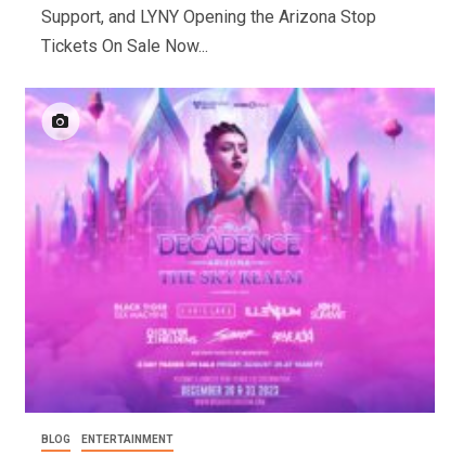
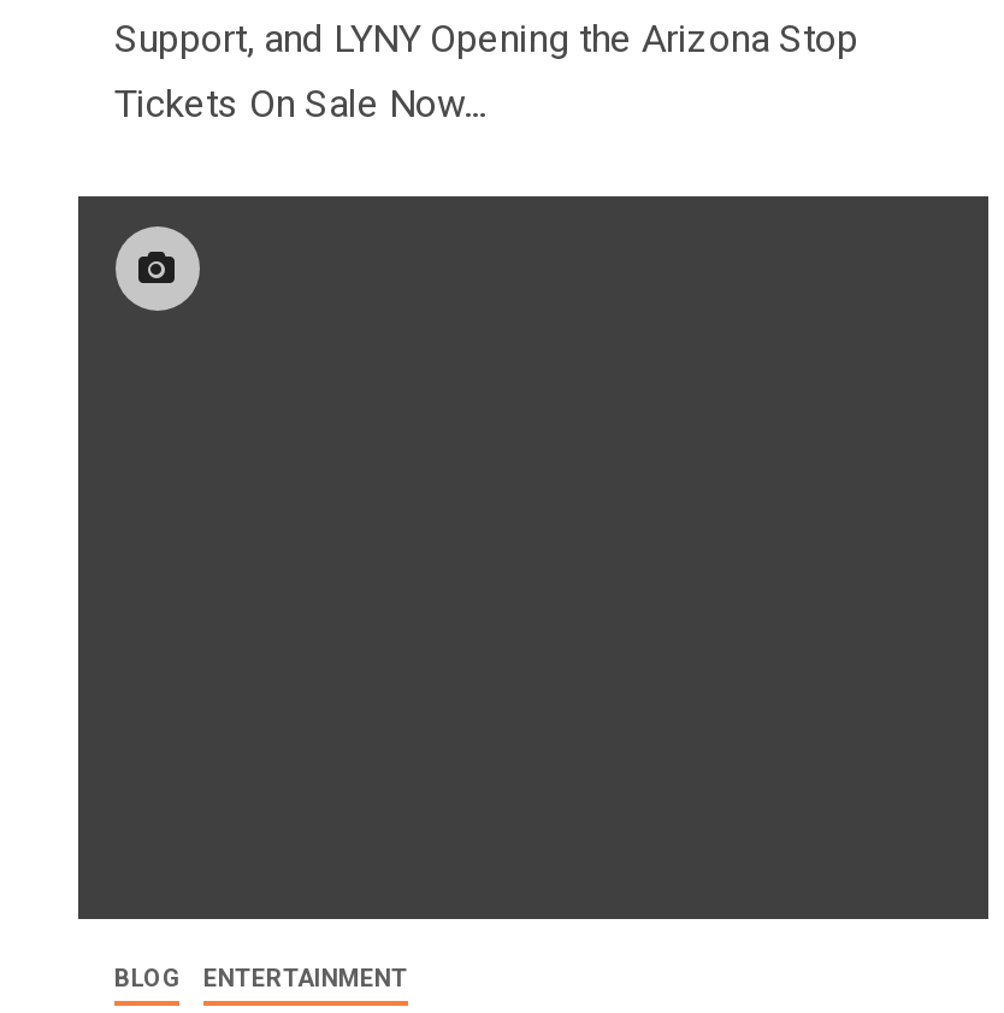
[24,87,436,414] [image] -> none

